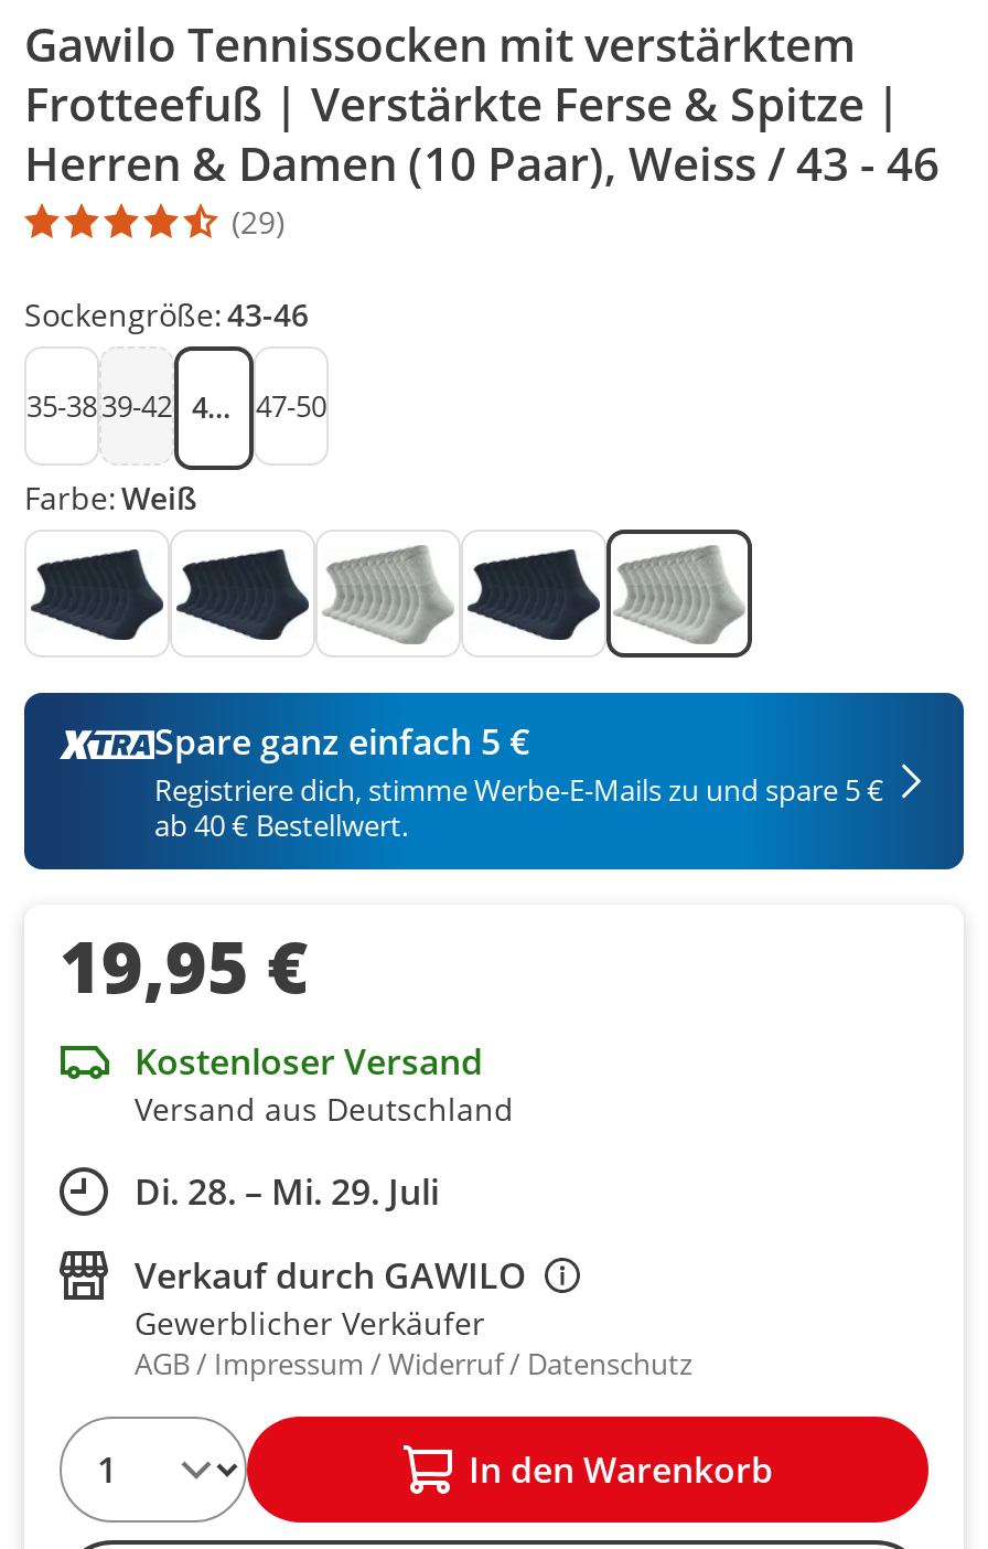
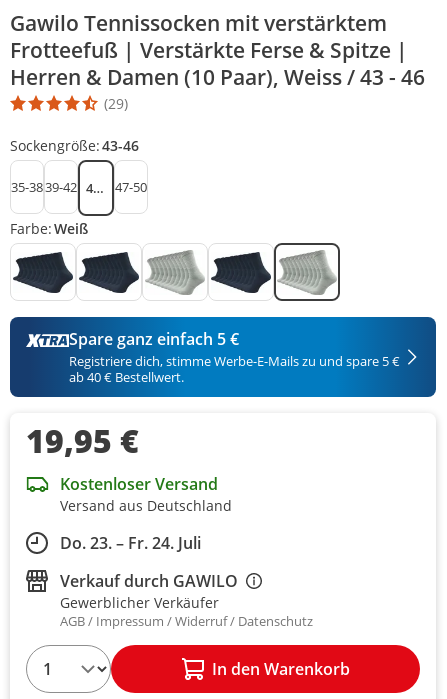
[135,1167,439,1216] Di. 28. – Mi. 29. Juli -> [60,532,201,554] Do. 23. – Fr. 24. Juli

